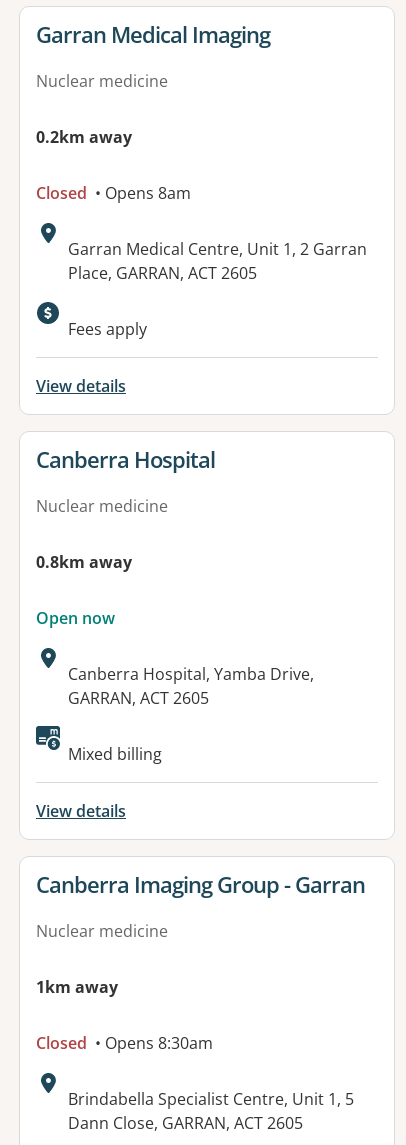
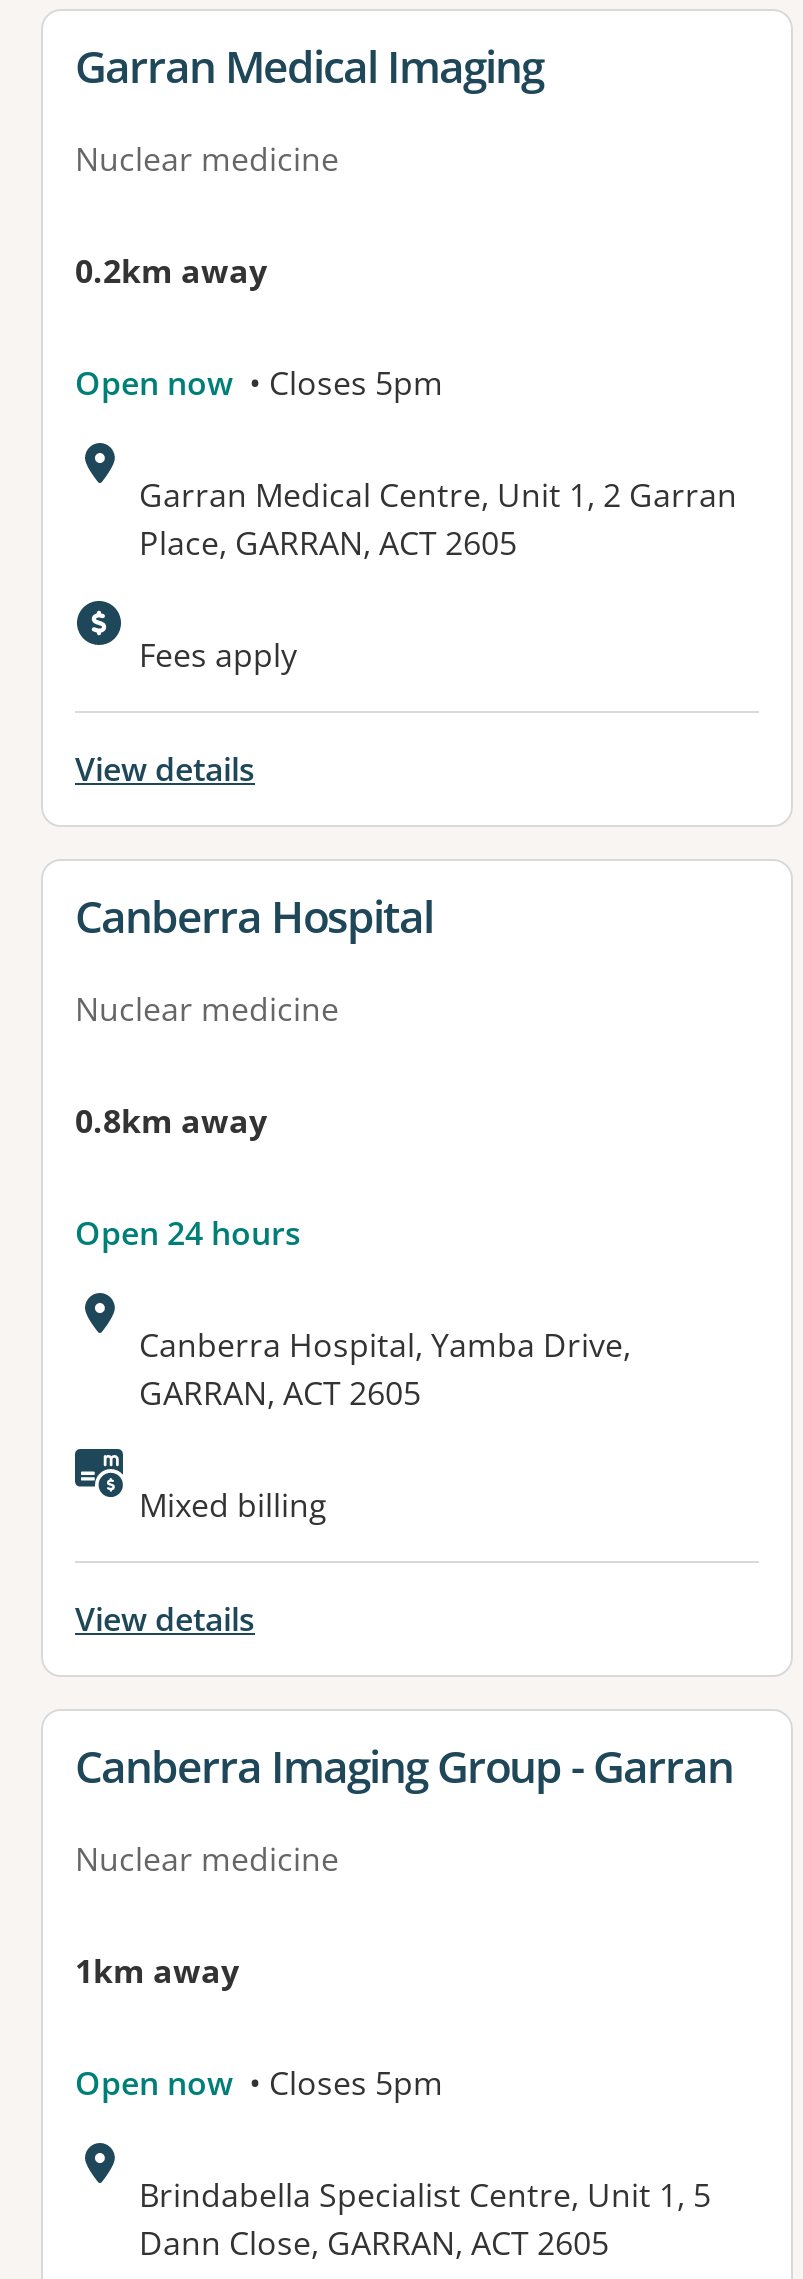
[36,182,191,204] Closed • Opens 8am -> [75,362,443,406] Open now • Closes 5pm
[36,607,115,629] Open now -> [75,1212,301,1256] Open 24 hours
[36,1032,213,1054] Closed • Opens 8:30am -> [75,2062,443,2106] Open now • Closes 5pm

